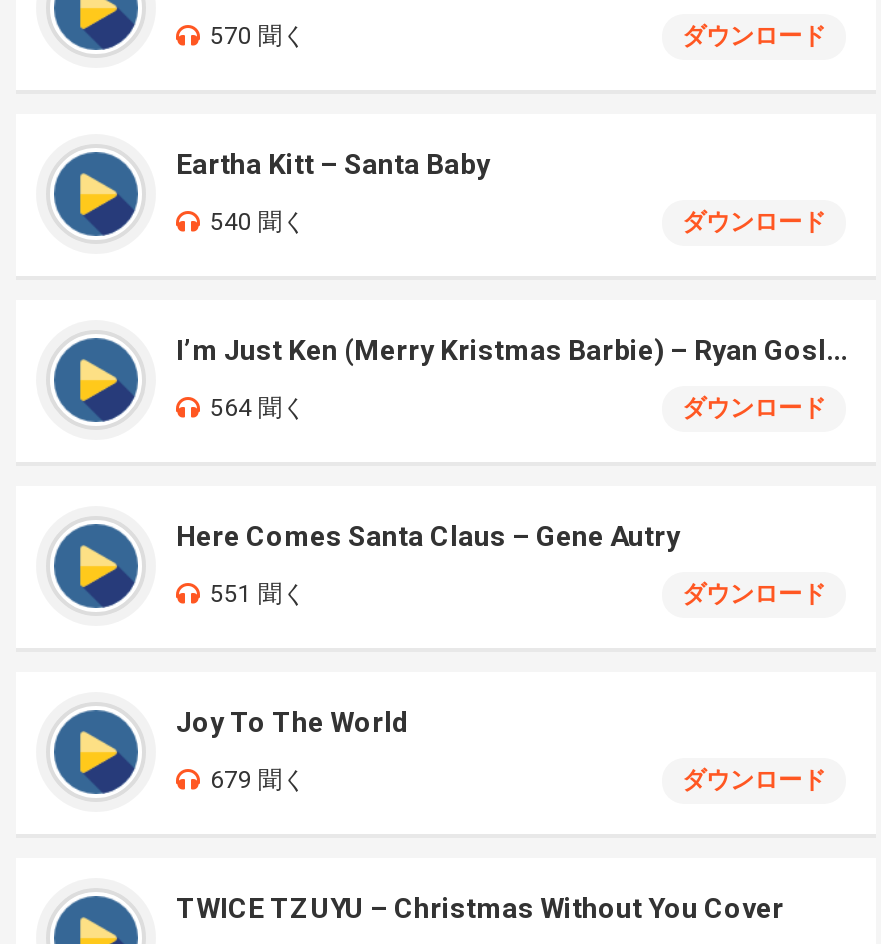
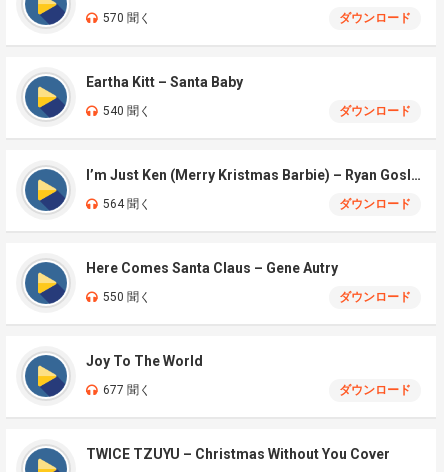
[210,580,306,608] 551 聞く -> [103,290,151,304] 550 聞く
[210,766,306,794] 679 聞く -> [103,383,151,397] 677 聞く

